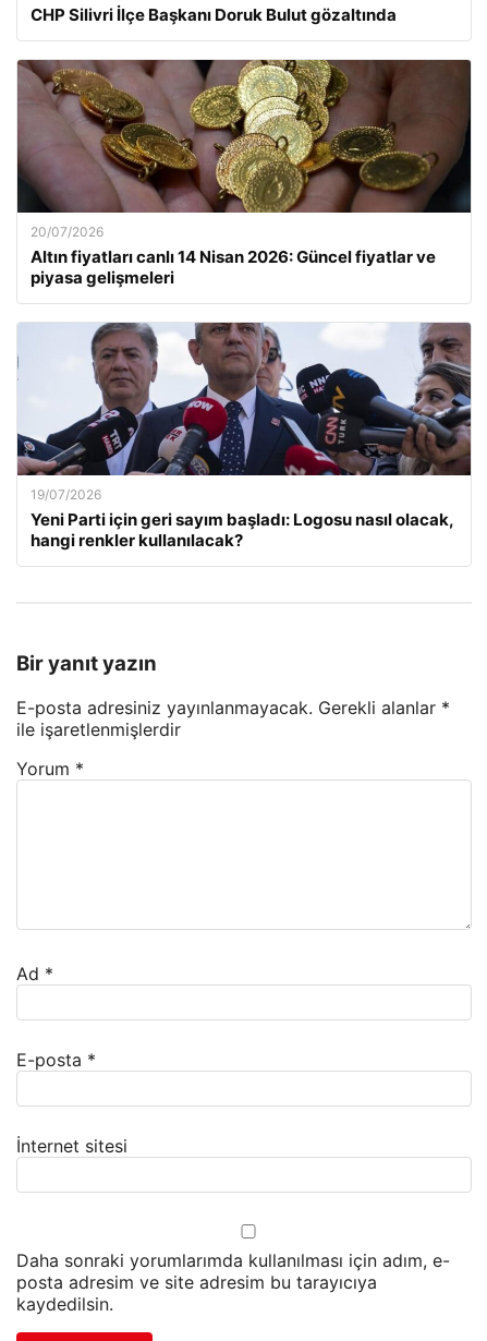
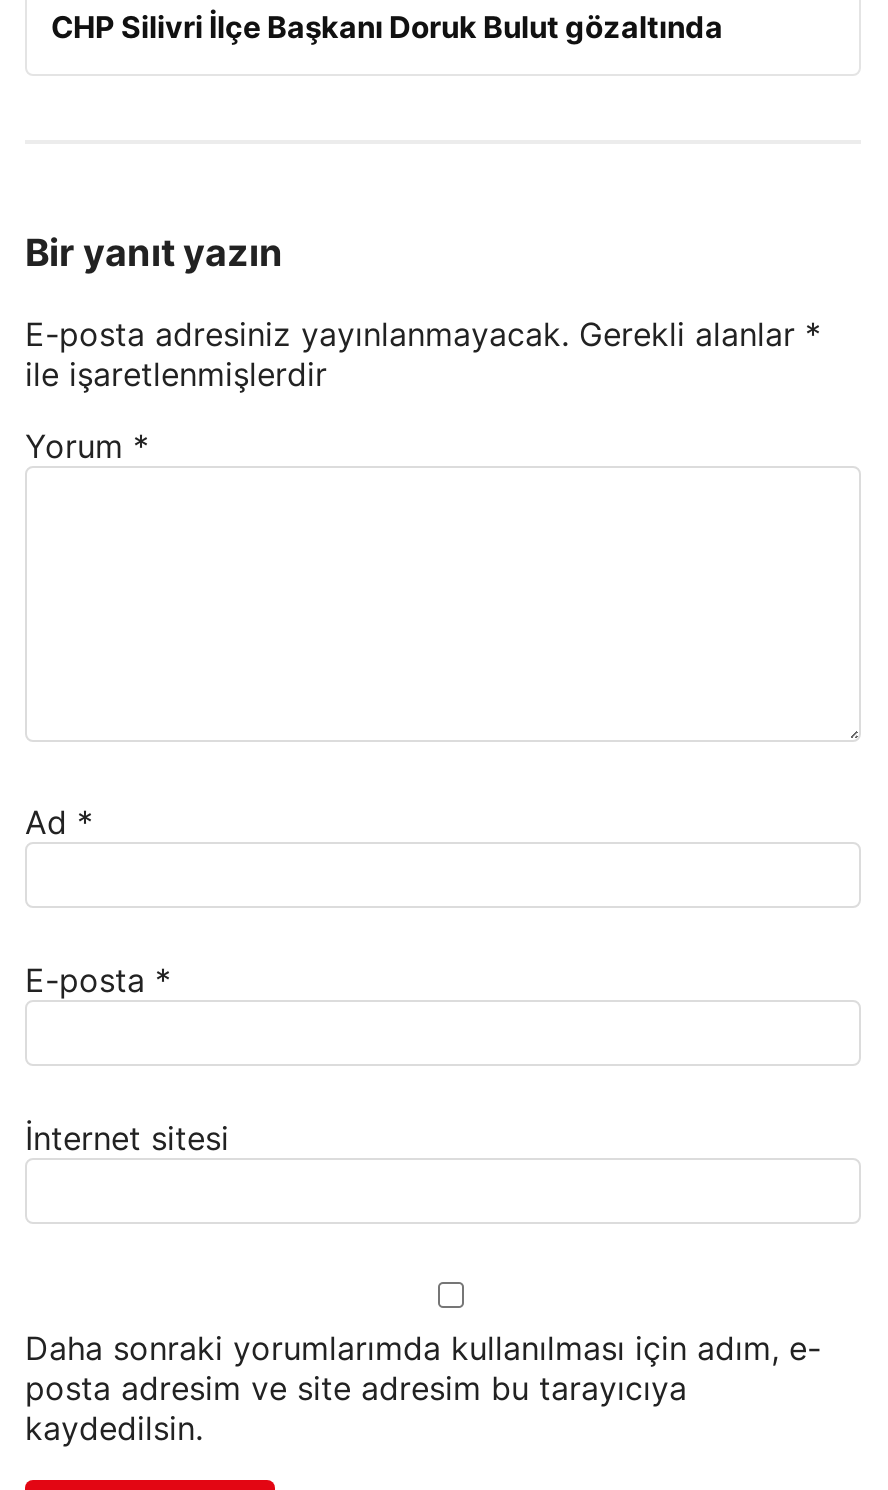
[16,59,472,288] [image] | 20/07/2026 | Altın fiyatları canlı 14 Nisan 2026: Güncel fiyatlar ve | piyasa gelişmeleri -> none
[16,322,472,551] [image] | 19/07/2026 | Yeni Parti için geri sayım başladı: Logosu nasıl olacak, | hangi renkler kullanılacak? -> none

